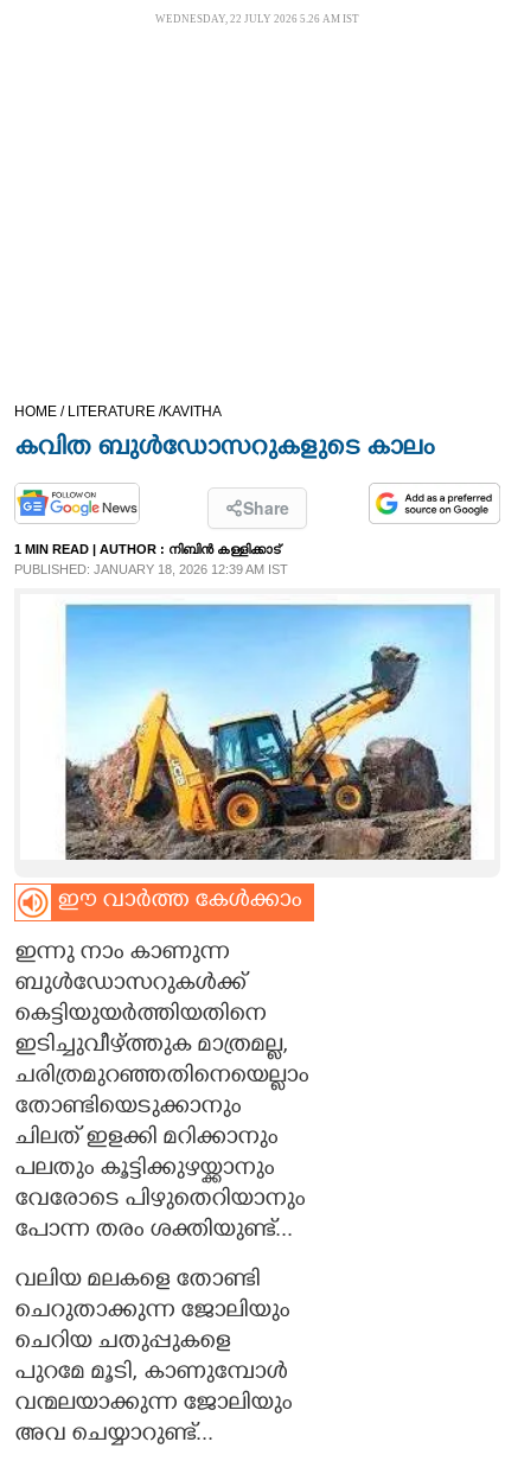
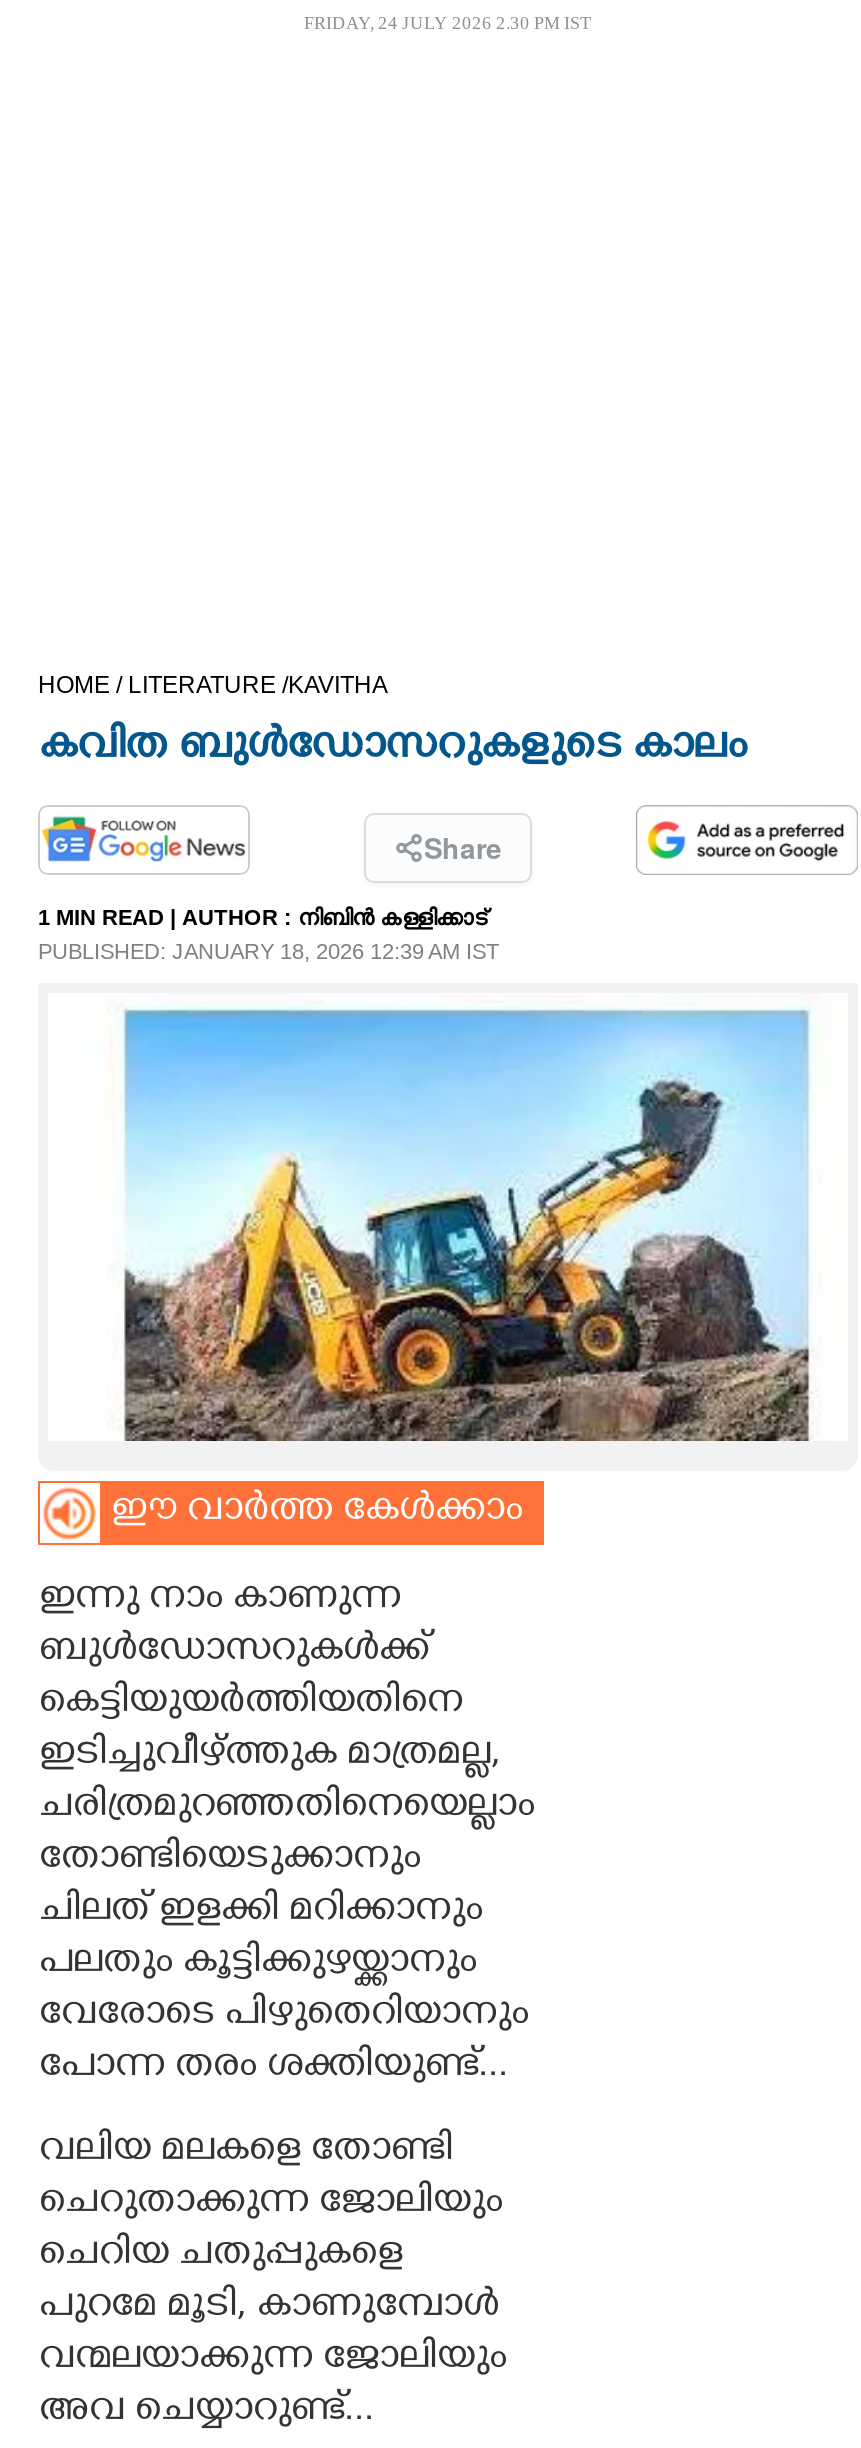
[155,13,359,25] WEDNESDAY, 22 JULY 2026 5.26 AM IST -> [304,13,592,33] FRIDAY, 24 JULY 2026 2.30 PM IST

